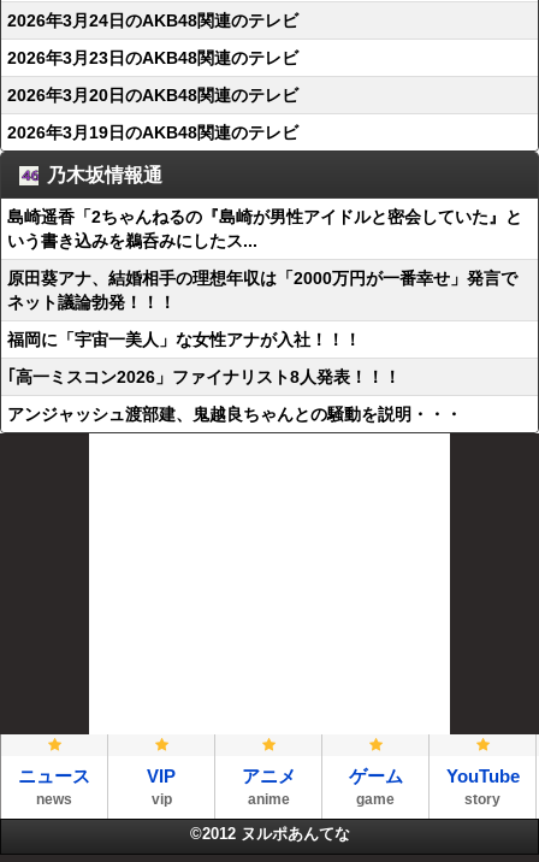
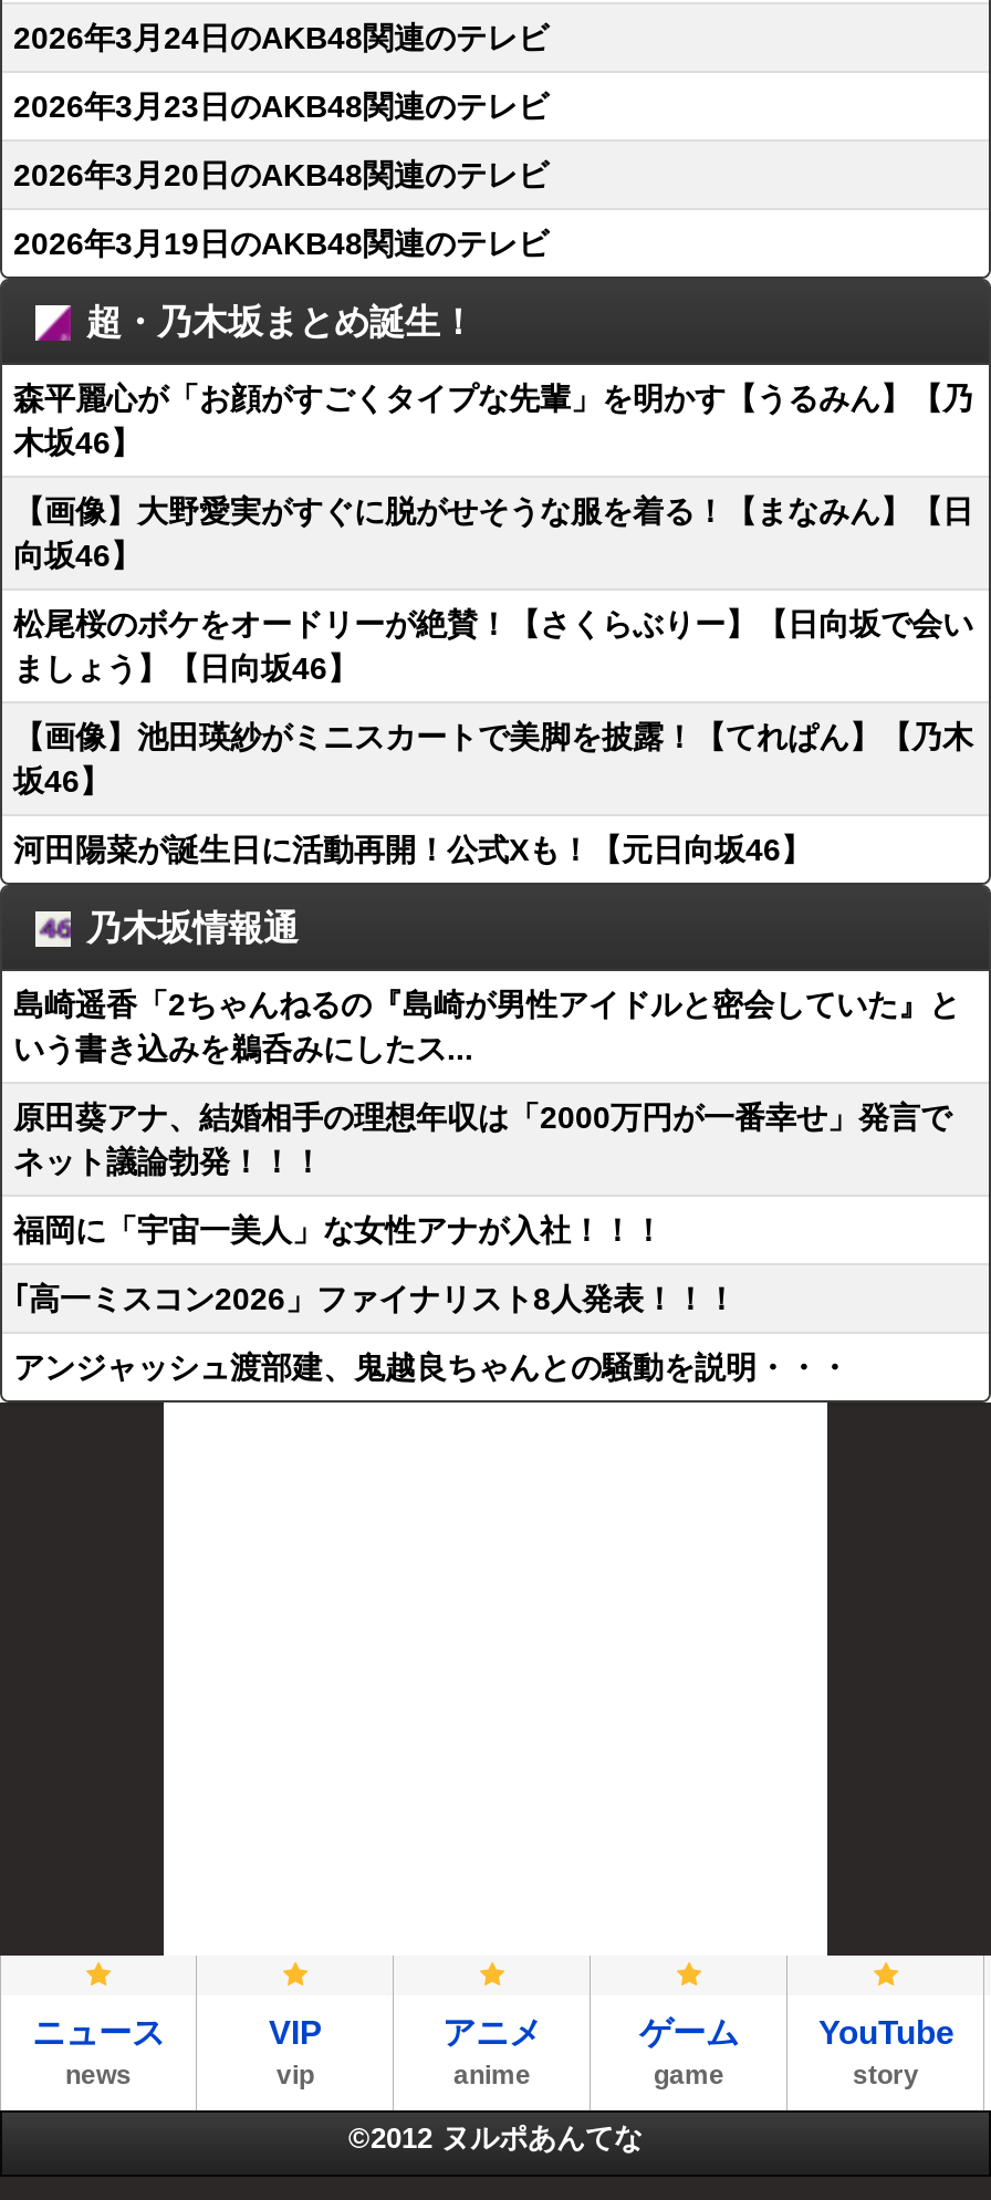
none -> [13,303,973,867] 超・乃木坂まとめ誕生！ | 森平麗心が「お顔がすごくタイプな先輩」を明かす【うるみん】【乃 | 木坂46】 | 【画像】大野愛実がすぐに脱がせそうな服を着る！【まなみん】【日 | 向坂46】 | 松尾桜のボケをオードリーが絶賛！【さくらぶりー】【日向坂で会い | ましょう】【日向坂46】 | 【画像】池田瑛紗がミニスカートで美脚を披露！【てれぱん】【乃木 | 坂46】 | 河田陽菜が誕生日に活動再開！公式Xも！【元日向坂46】

